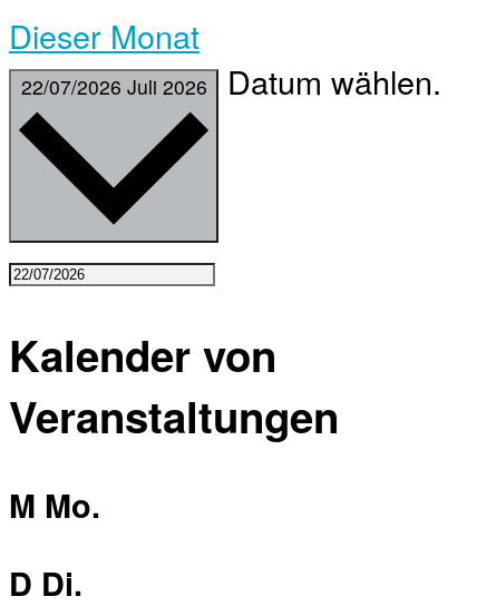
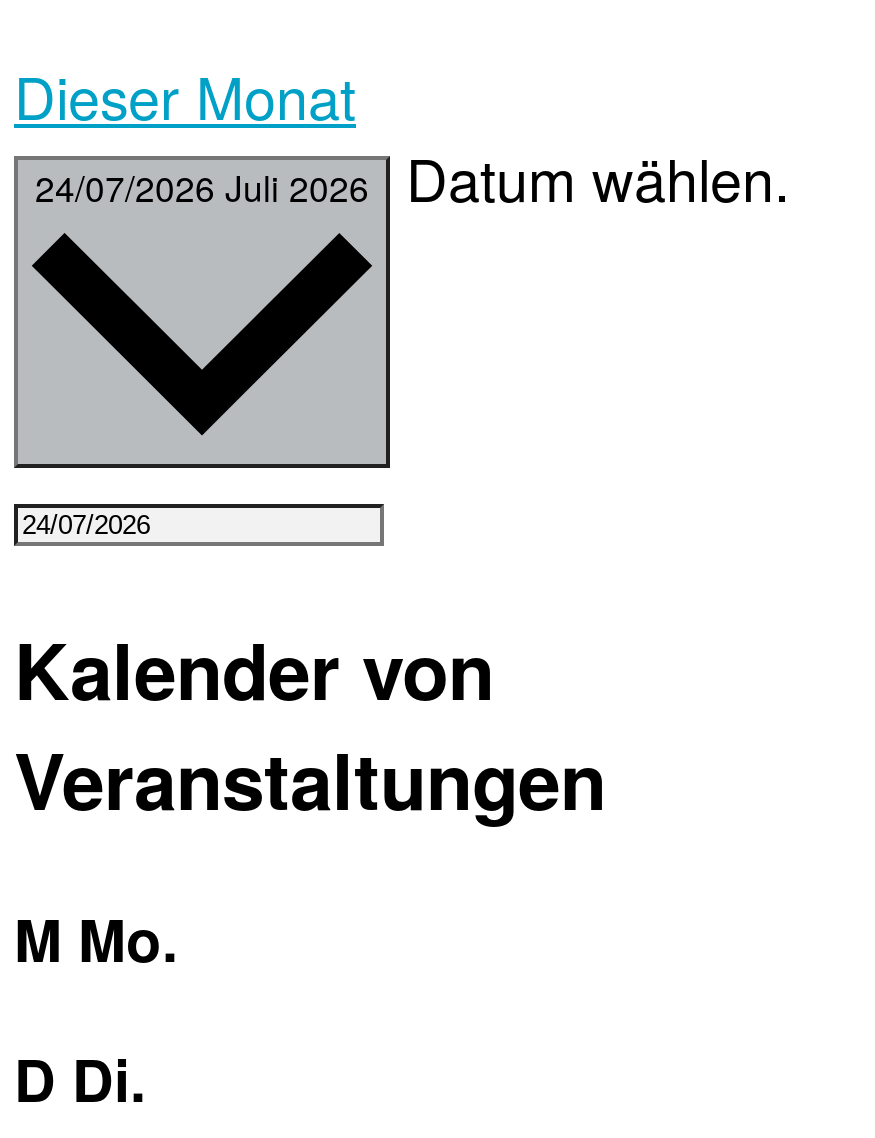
[21,58,441,104] 22/07/2026 Juli 2026 Datum wählen. -> [35,136,790,218] 24/07/2026 Juli 2026 Datum wählen.

